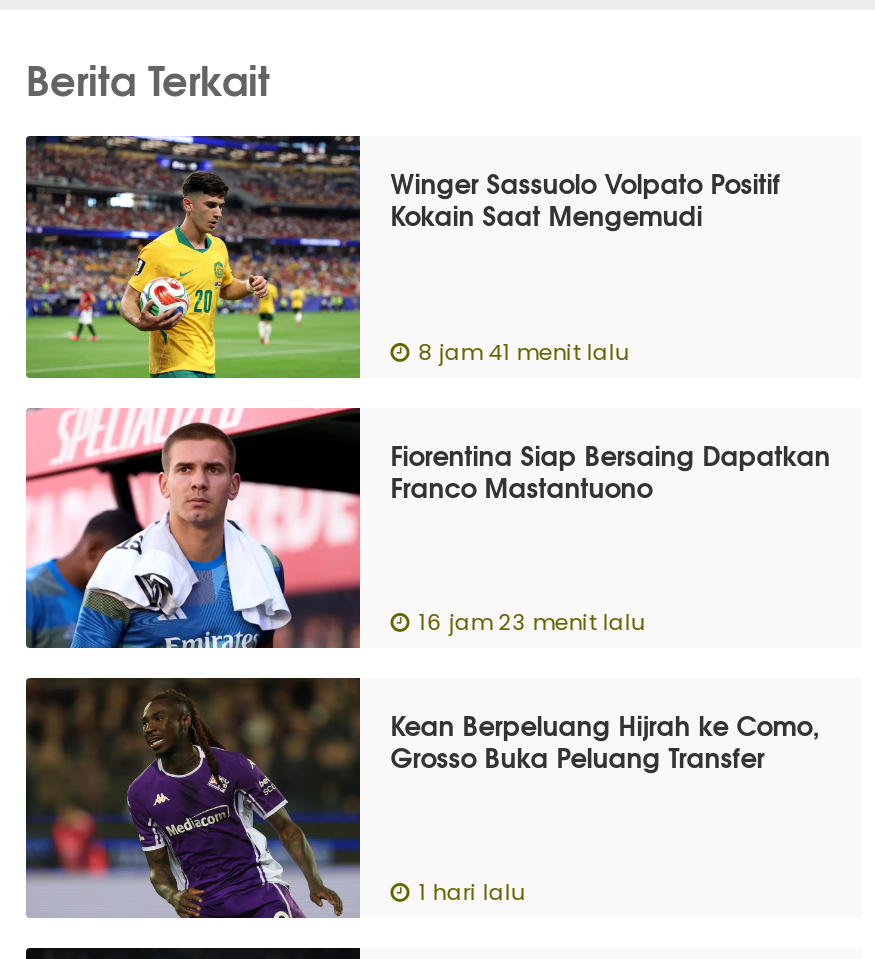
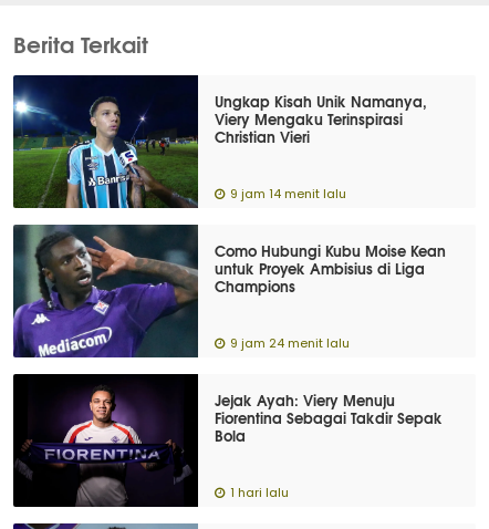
[24,134,780,380] [image] | Winger Sassuolo Volpato Positif | Kokain Saat Mengemudi -> [12,74,427,209] [image] | Ungkap Kisah Unik Namanya, | Viery Mengaku Terinspirasi | Christian Vieri
[418,343,628,365] 8 jam 41 menit lalu -> [230,188,347,200] 9 jam 14 menit lalu
[24,406,830,650] [image] | Fiorentina Siap Bersaing Dapatkan | Franco Mastantuono -> [12,224,446,359] [image] | Como Hubungi Kubu Moise Kean | untuk Proyek Ambisius di Liga | Champions
[418,613,644,635] 16 jam 23 menit lalu -> [230,338,350,350] 9 jam 24 menit lalu
[24,678,820,920] [image] | Kean Berpeluang Hijrah ke Como, | Grosso Buka Peluang Transfer -> [12,375,443,508] [image] | Jejak Ayah: Viery Menuju | Fiorentina Sebagai Takdir Sepak | Bola

